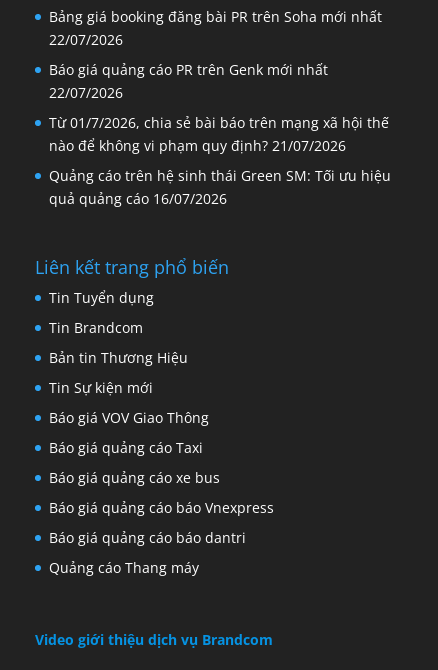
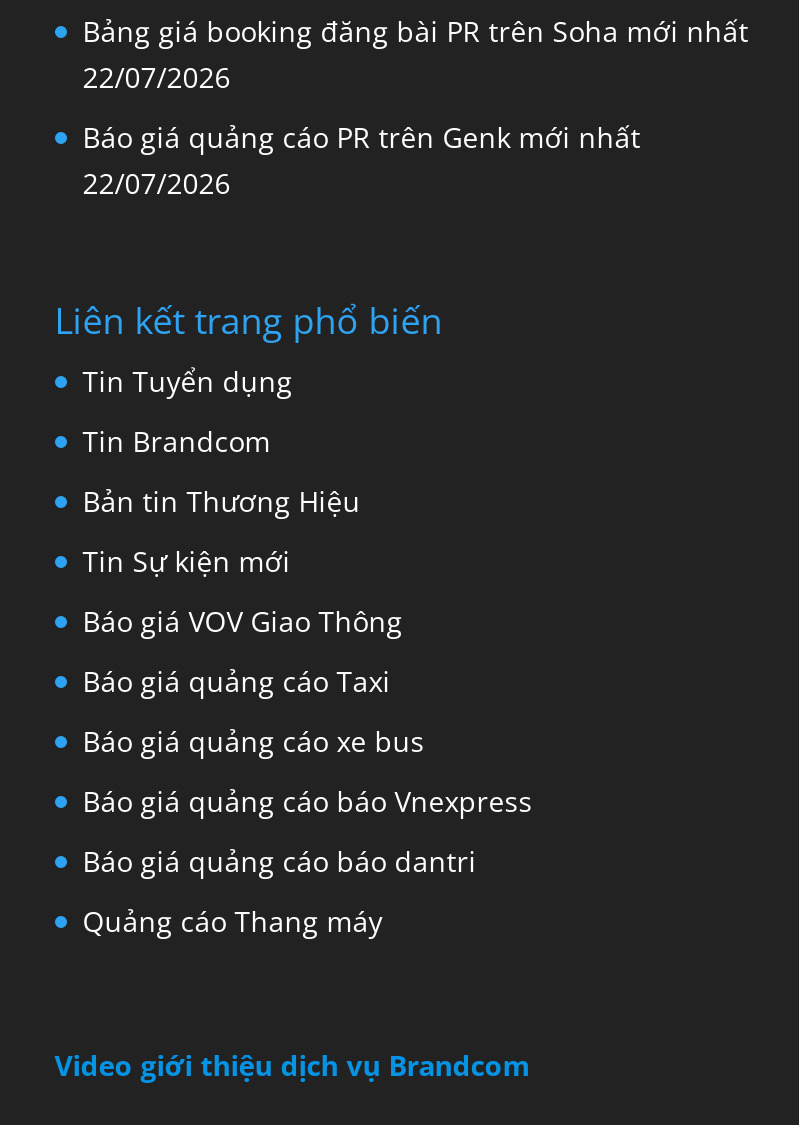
[49,113,391,208] Từ 01/7/2026, chia sẻ bài báo trên mạng xã hội thế | nào để không vi phạm quy định? 21/07/2026 | Quảng cáo trên hệ sinh thái Green SM: Tối ưu hiệu | quả quảng cáo 16/07/2026 -> none

